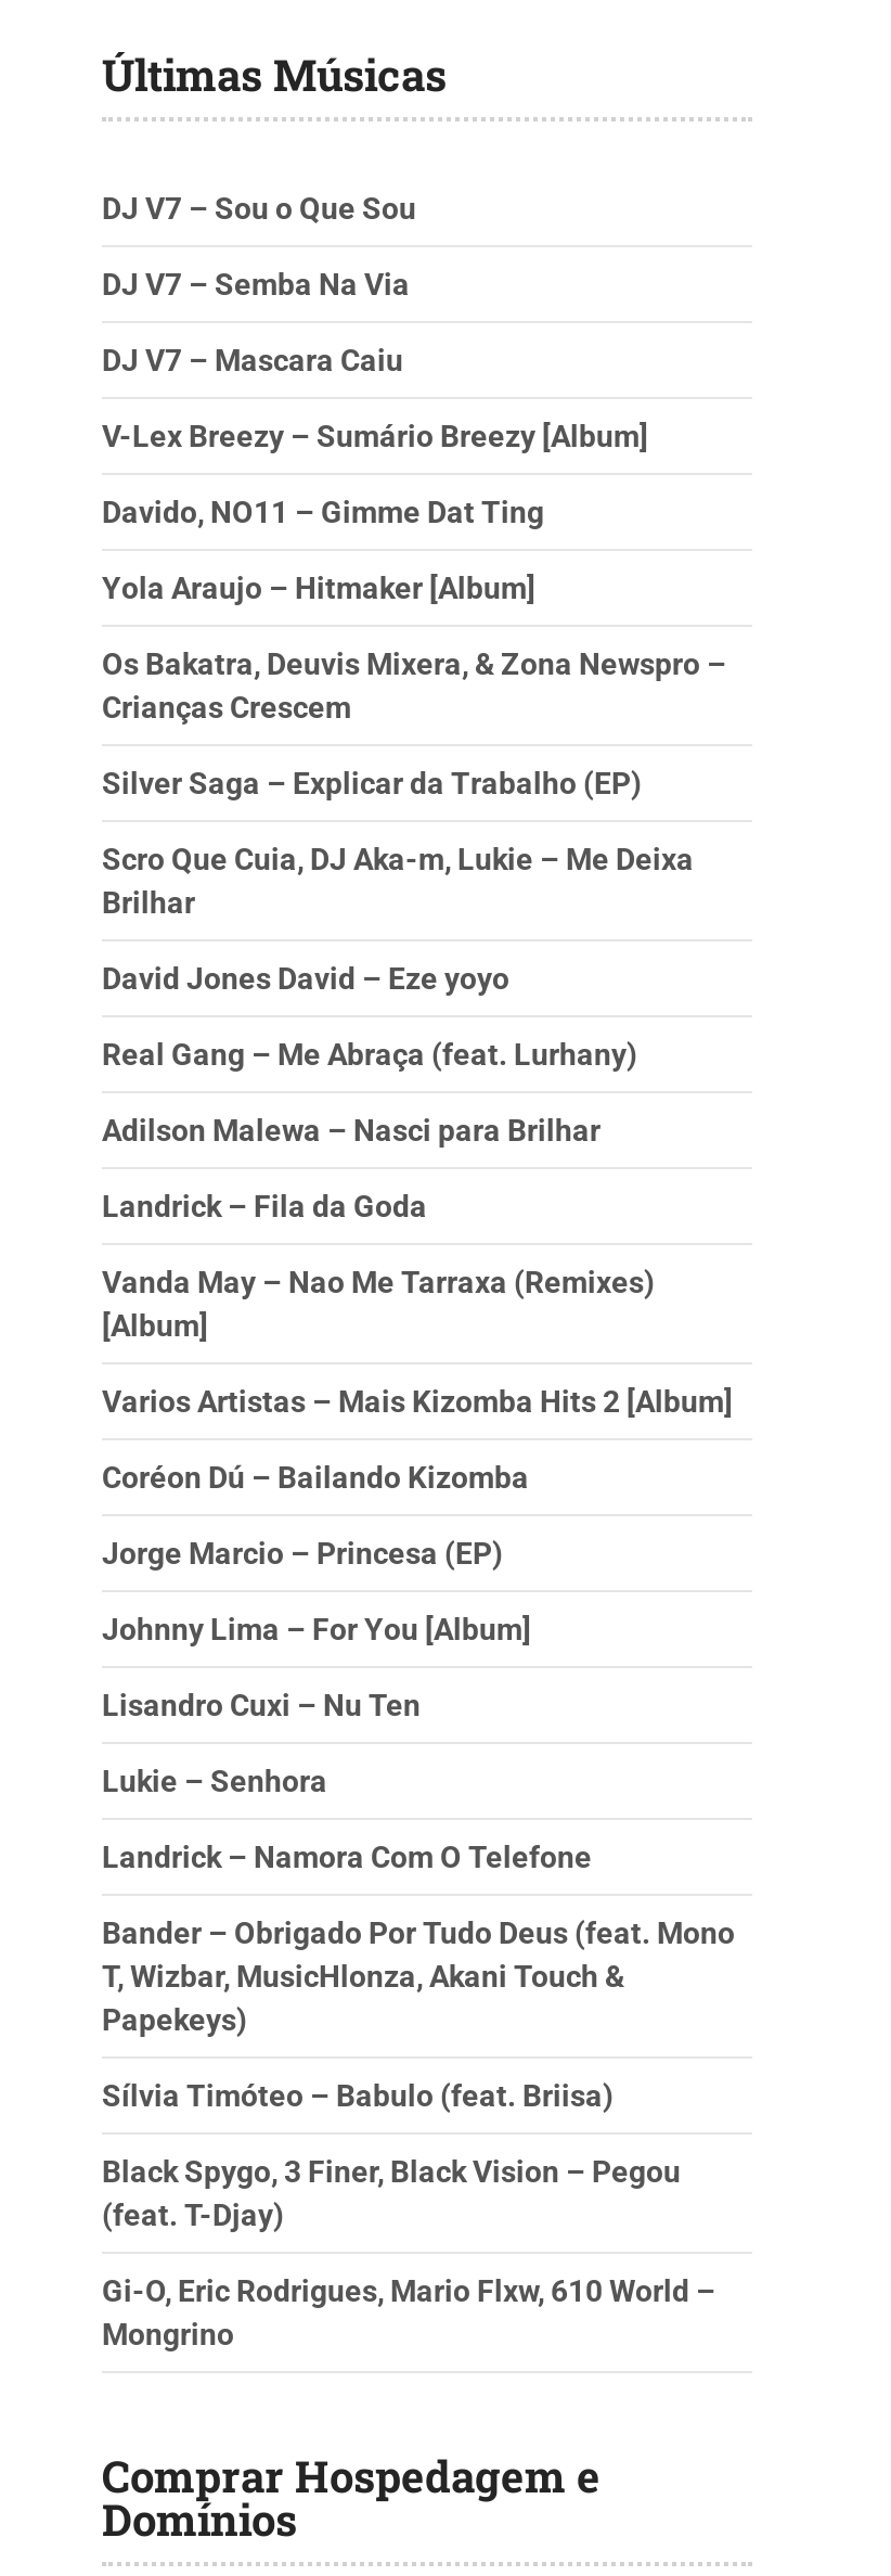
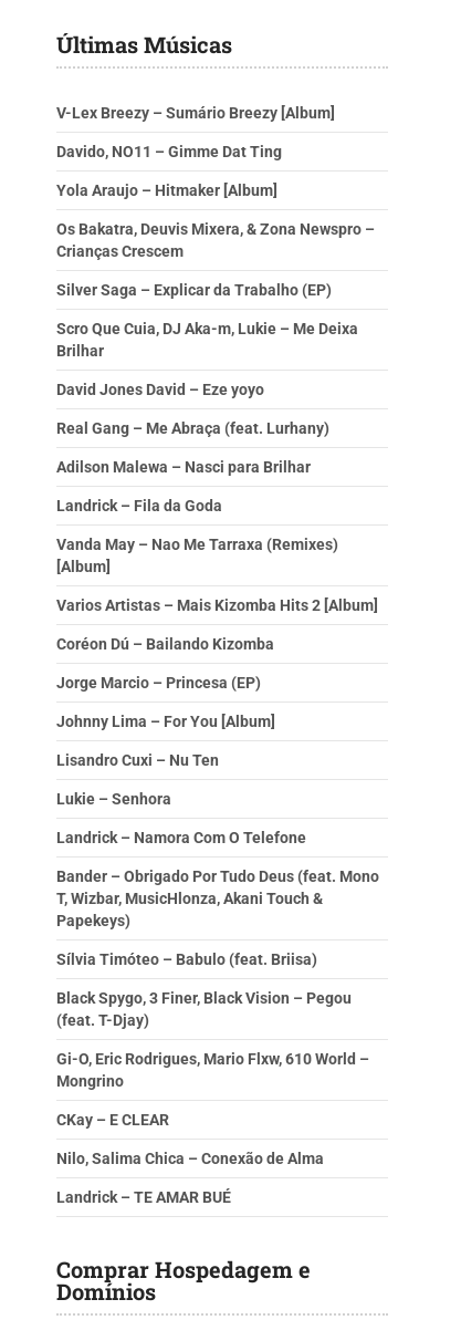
[102,191,416,378] DJ V7 – Sou o Que Sou | DJ V7 – Semba Na Via | DJ V7 – Mascara Caiu -> none
moved [102,419,735,2352] -> [56,104,379,1090]: V-Lex Breezy – Sumário Breezy [Album] | Davido, NO11 – Gimme Dat Ting | Yola Araujo – Hitmaker [Album] | ... | Gi-O, Eric Rodrigues, Mario Flxw, 610 World – | Mongrino
none -> [56,1111,324,1206] CKay – E CLEAR | Nilo, Salima Chica – Conexão de Alma | Landrick – TE AMAR BUÉ

